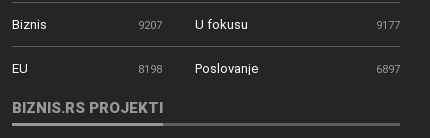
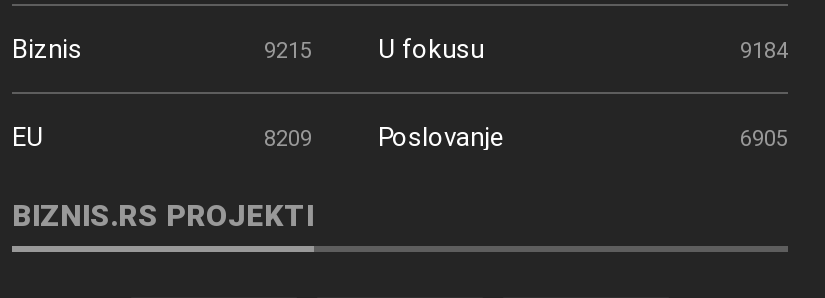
[138,19,162,32] 9207 -> [264,38,312,64] 9215
[376,19,400,32] 9177 -> [740,38,788,64] 9184
[138,63,162,76] 8198 -> [264,126,312,152] 8209
[376,63,400,76] 6897 -> [740,126,788,152] 6905

